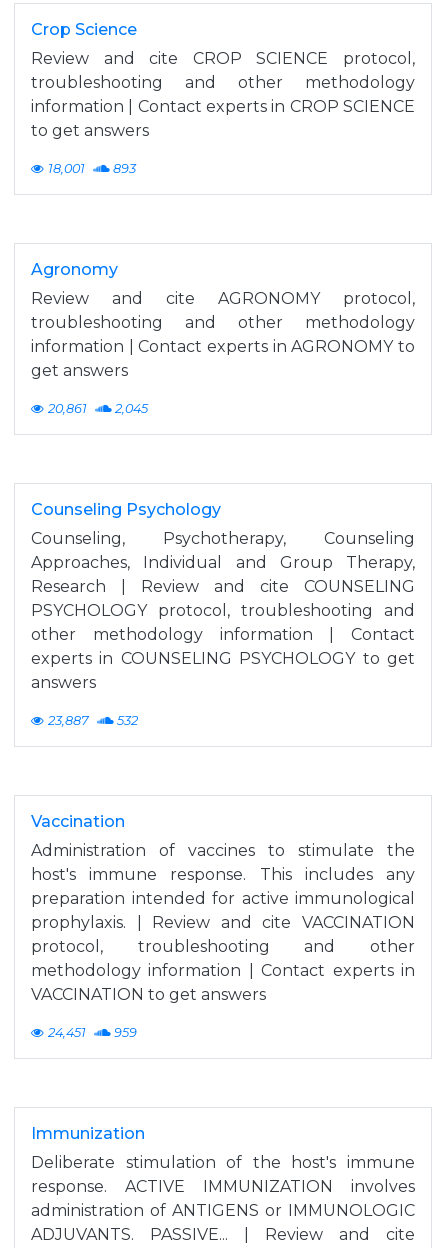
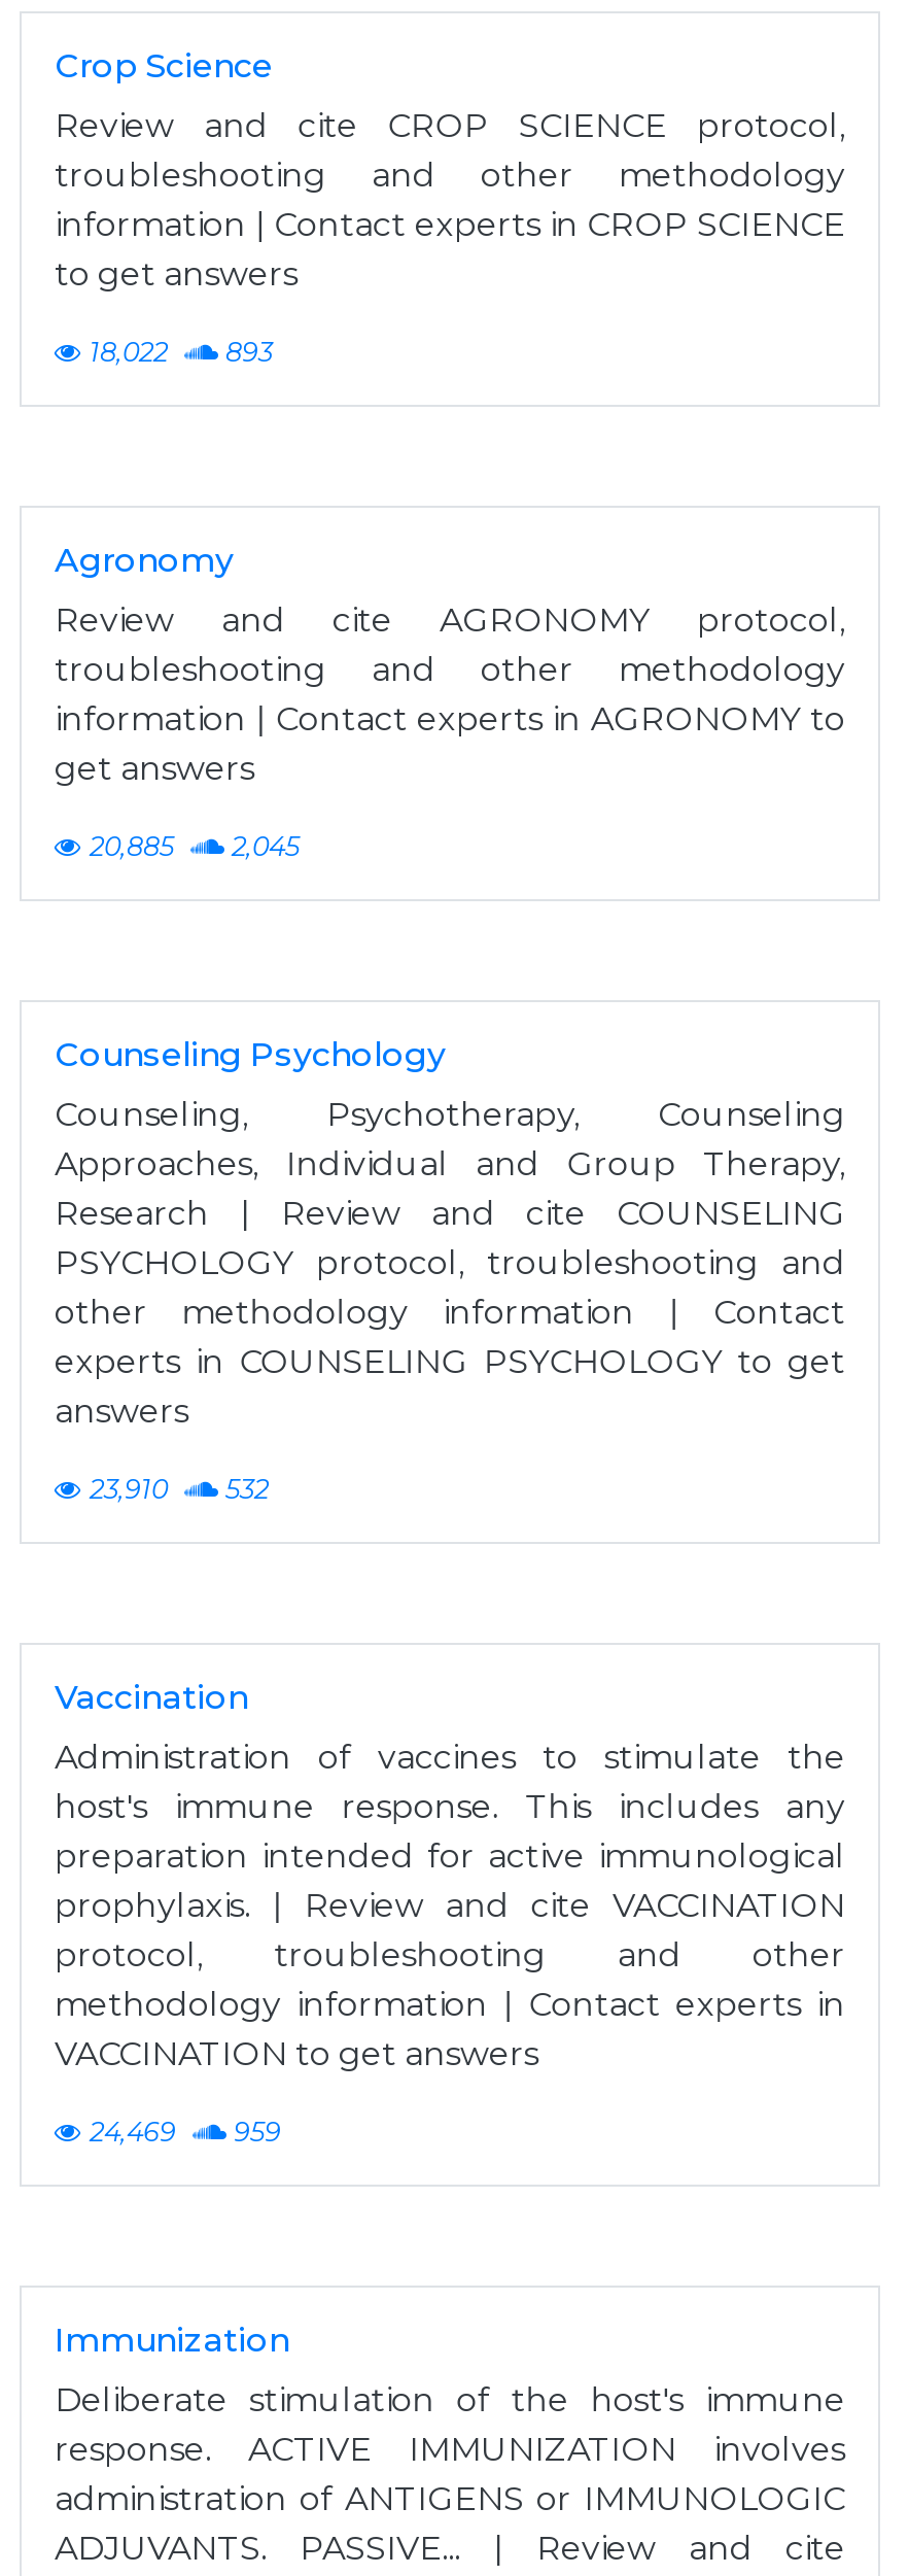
[48,161,136,176] 18,001 893 -> [90,336,273,367] 18,022 893
[48,401,148,416] 20,861 2,045 -> [90,831,300,861] 20,885 2,045
[48,713,138,728] 23,887 532 -> [90,1473,269,1504] 23,910 532
[48,1025,137,1040] 24,451 959 -> [90,2116,281,2147] 24,469 959

